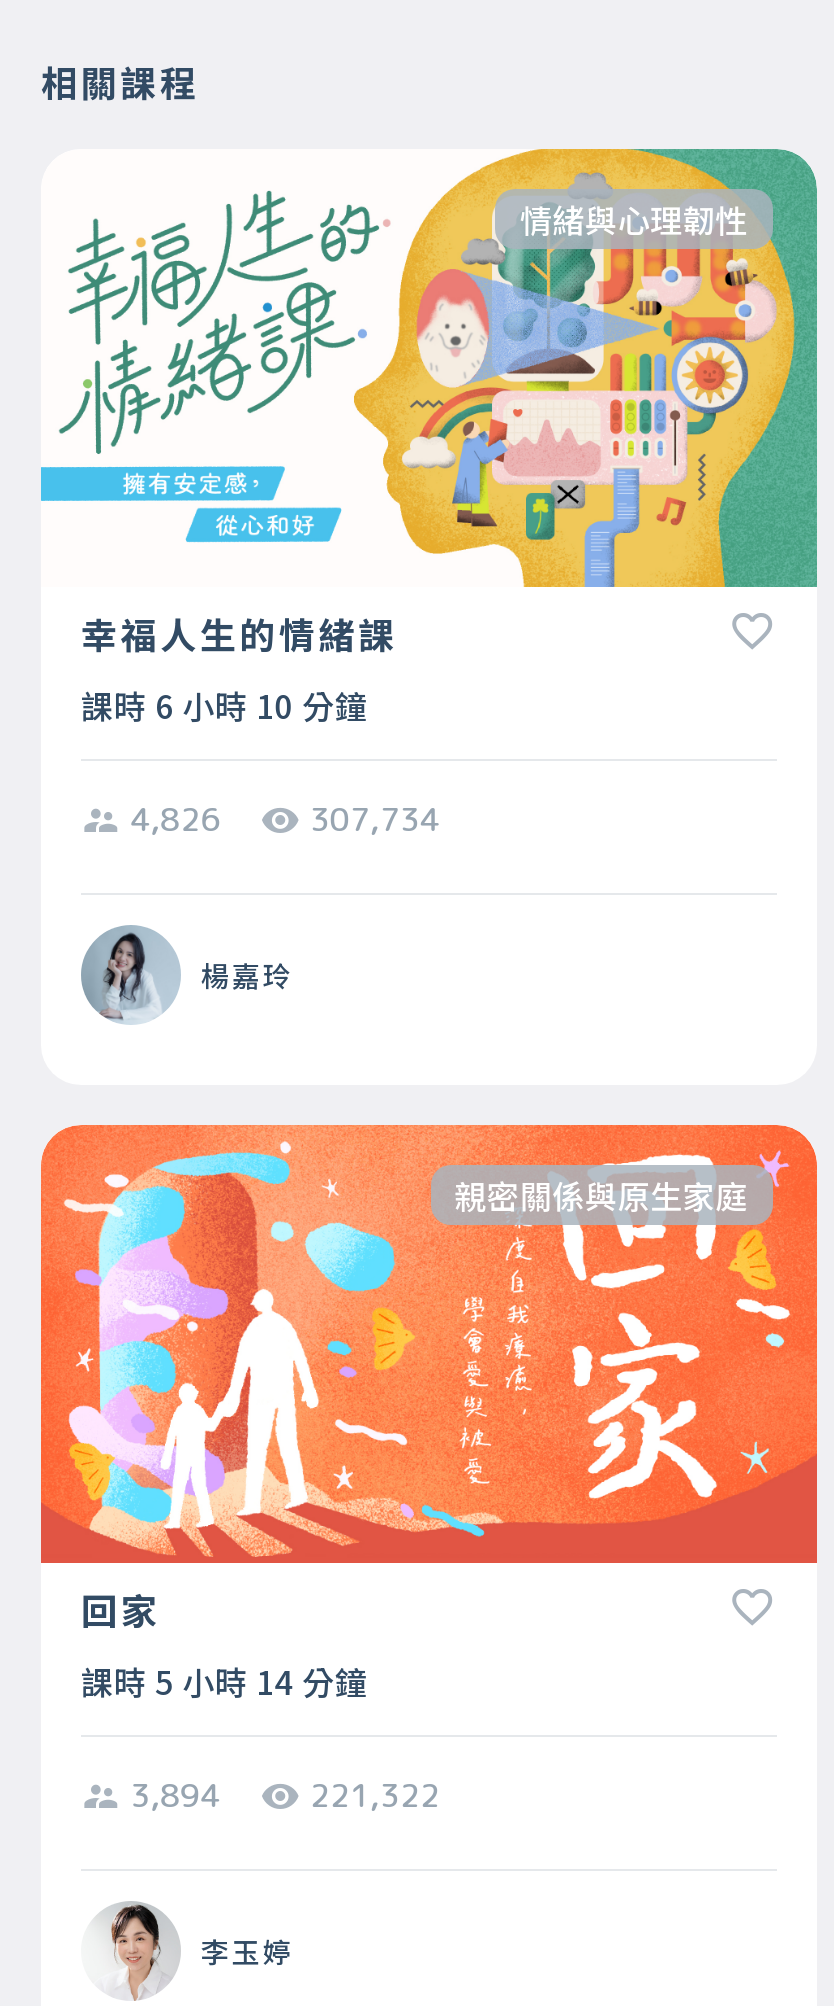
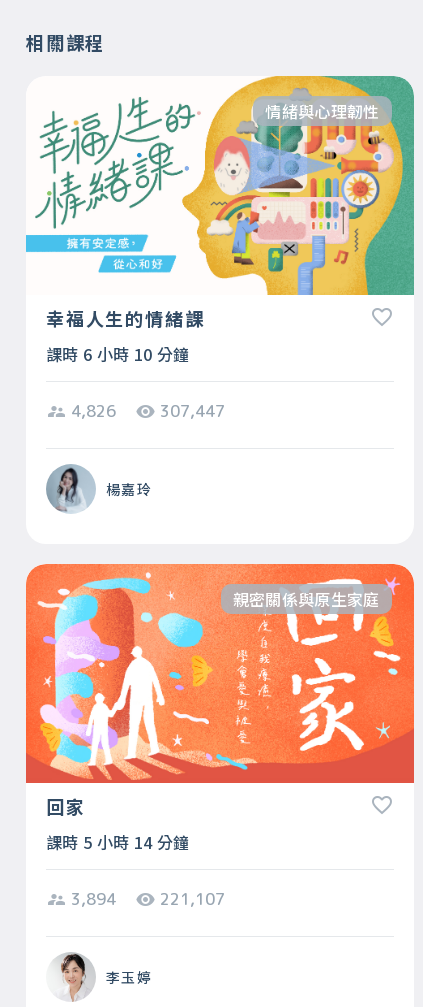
[310,798,440,842] 307,734 -> [160,400,225,422] 307,447
[310,1773,440,1817] 221,322 -> [160,888,225,910] 221,107

